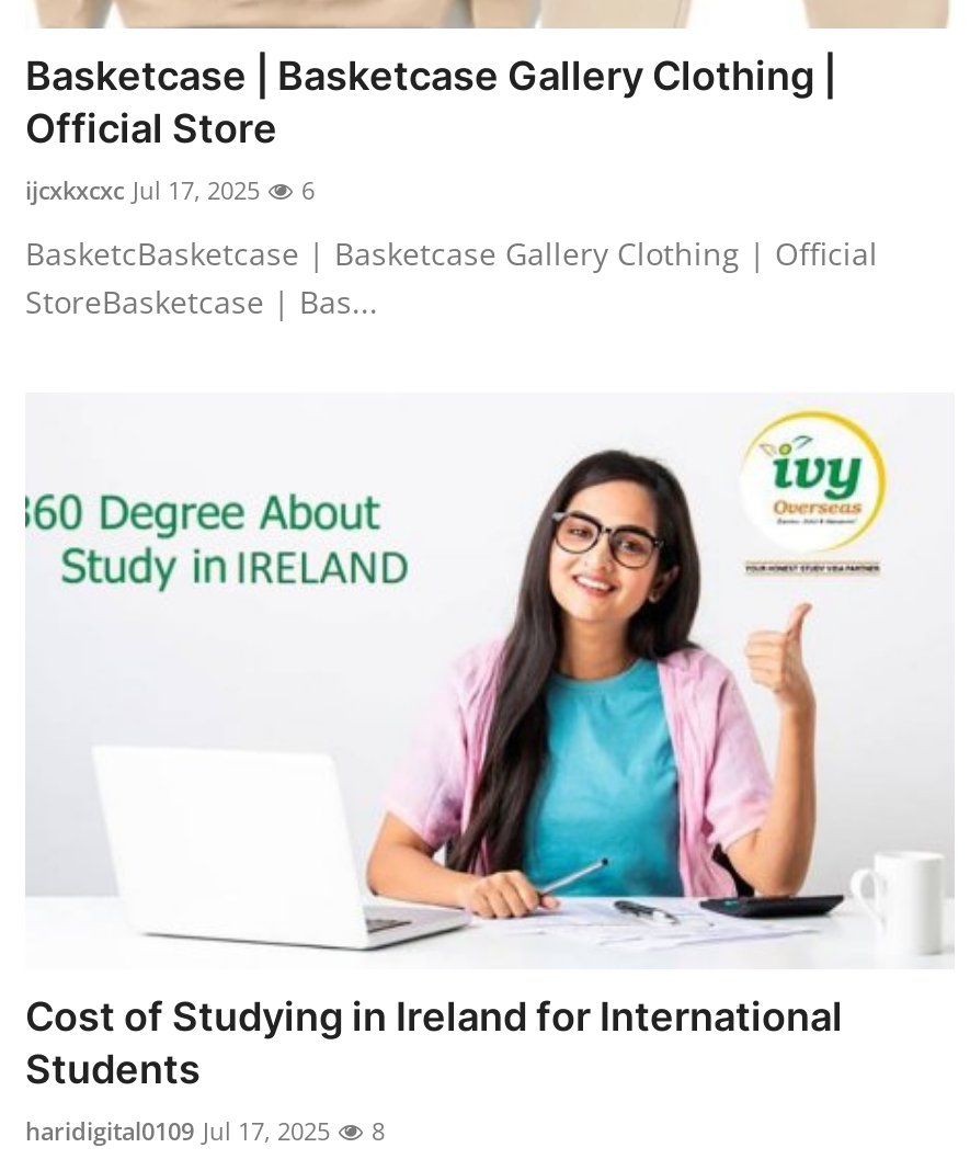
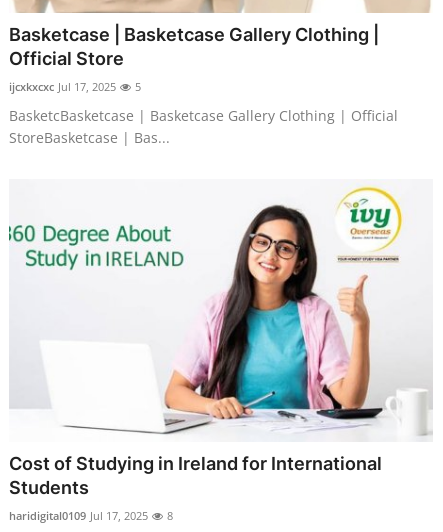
[25,174,315,207] ijcxkxcxc Jul 17, 2025 6 -> [9,79,141,94] ijcxkxcxc Jul 17, 2025 5

